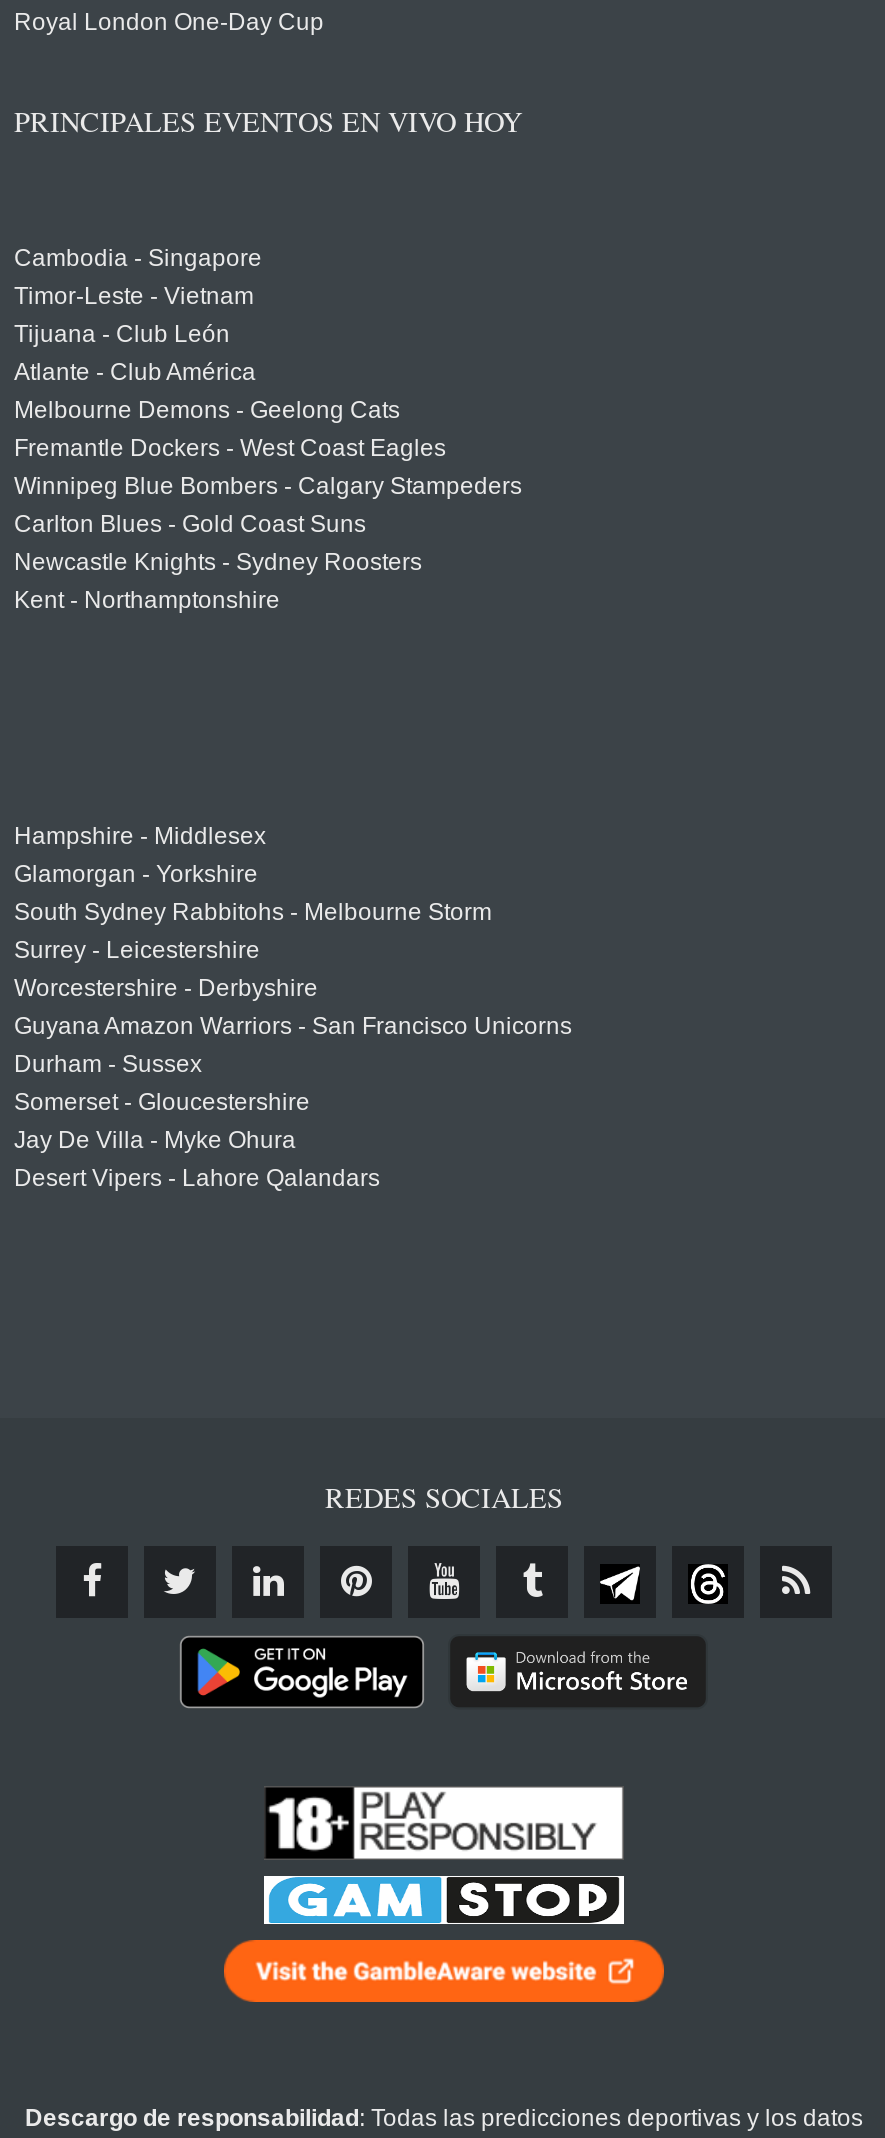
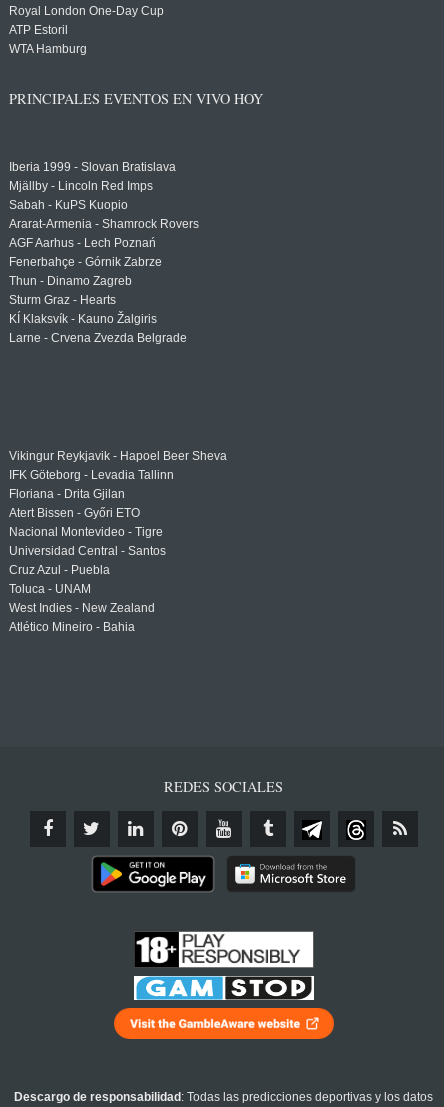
none -> [9,23,87,56] ATP Estoril | WTA Hamburg
[14,244,522,614] Cambodia - Singapore | Timor-Leste - Vietnam | Tijuana - Club León | Atlante - Club América | Melbourne Demons - Geelong Cats | Fremantle Dockers - West Coast Eagles | Winnipeg Blue Bombers - Calgary Stampeders | Carlton Blues - Gold Coast Suns | Newcastle Knights - Sydney Roosters | Kent - Northamptonshire -> [9,160,199,345] Iberia 1999 - Slovan Bratislava | Mjällby - Lincoln Red Imps | Sabah - KuPS Kuopio | Ararat-Armenia - Shamrock Rovers | AGF Aarhus - Lech Poznań | Fenerbahçe - Górnik Zabrze | Thun - Dinamo Zagreb | Sturm Graz - Hearts | KÍ Klaksvík - Kauno Žalgiris | Larne - Crvena Zvezda Belgrade
[14,822,572,1192] Hampshire - Middlesex | Glamorgan - Yorkshire | South Sydney Rabbitohs - Melbourne Storm | Surrey - Leicestershire | Worcestershire - Derbyshire | Guyana Amazon Warriors - San Francisco Unicorns | Durham - Sussex | Somerset - Gloucestershire | Jay De Villa - Myke Ohura | Desert Vipers - Lahore Qalandars -> [9,449,227,634] Vikingur Reykjavik - Hapoel Beer Sheva | IFK Göteborg - Levadia Tallinn | Floriana - Drita Gjilan | Atert Bissen - Győri ETO | Nacional Montevideo - Tigre | Universidad Central - Santos | Cruz Azul - Puebla | Toluca - UNAM | West Indies - New Zealand | Atlético Mineiro - Bahia

